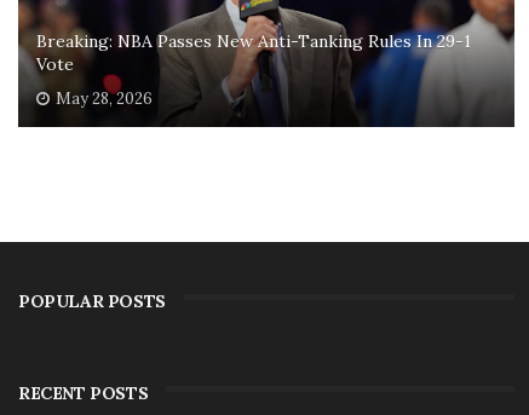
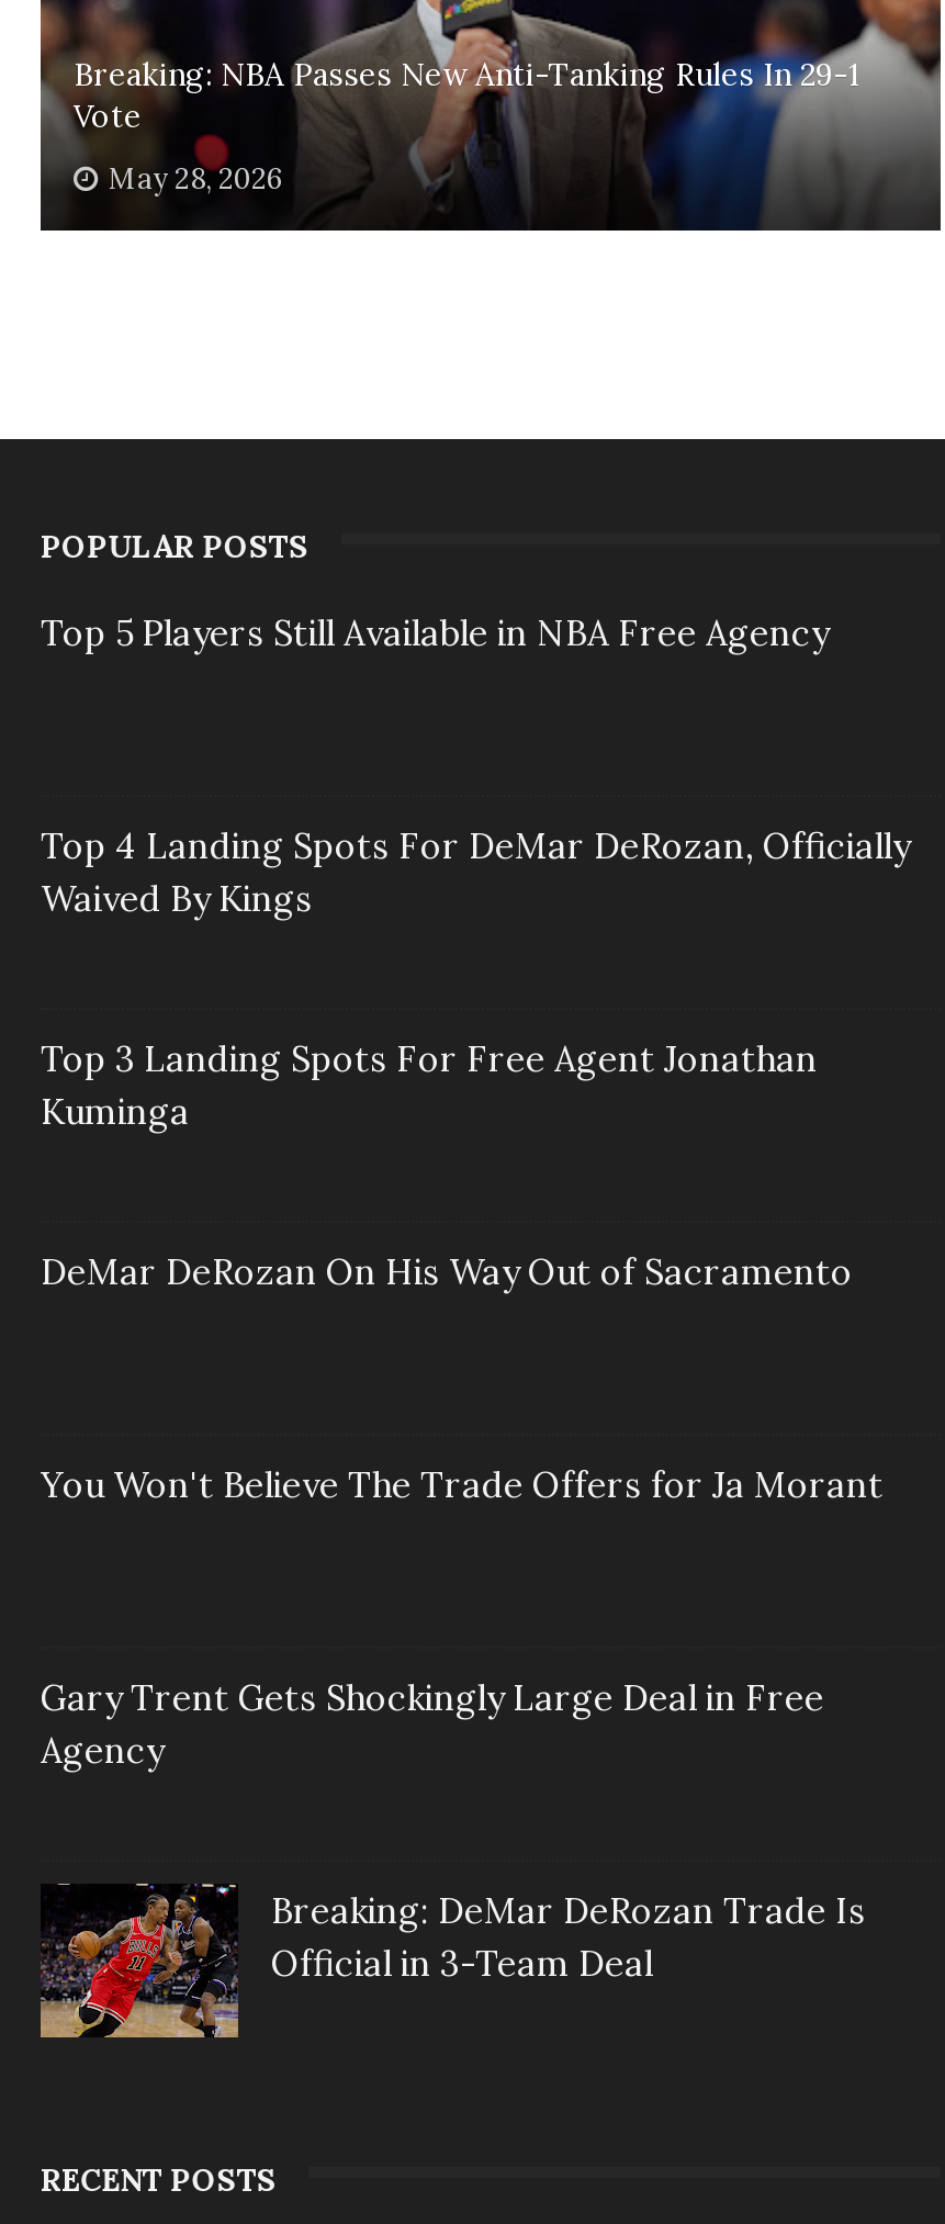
none -> [38,1882,866,2040] [image] | Breaking: DeMar DeRozan Trade Is | Official in 3-Team Deal
none -> [41,611,829,655] Top 5 Players Still Available in NBA Free Agency
none -> [41,824,910,921] Top 4 Landing Spots For DeMar DeRozan, Officially | Waived By Kings
none -> [41,1037,818,1134] Top 3 Landing Spots For Free Agent Jonathan | Kuminga
none -> [41,1250,853,1294] DeMar DeRozan On His Way Out of Sacramento
none -> [41,1463,884,1507] You Won't Believe The Trade Offers for Ja Morant
none -> [41,1676,824,1773] Gary Trent Gets Shockingly Large Deal in Free | Agency

